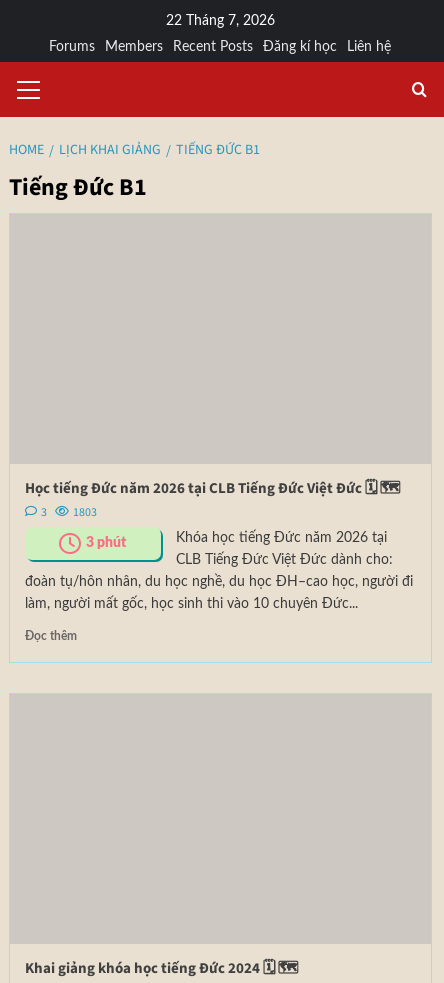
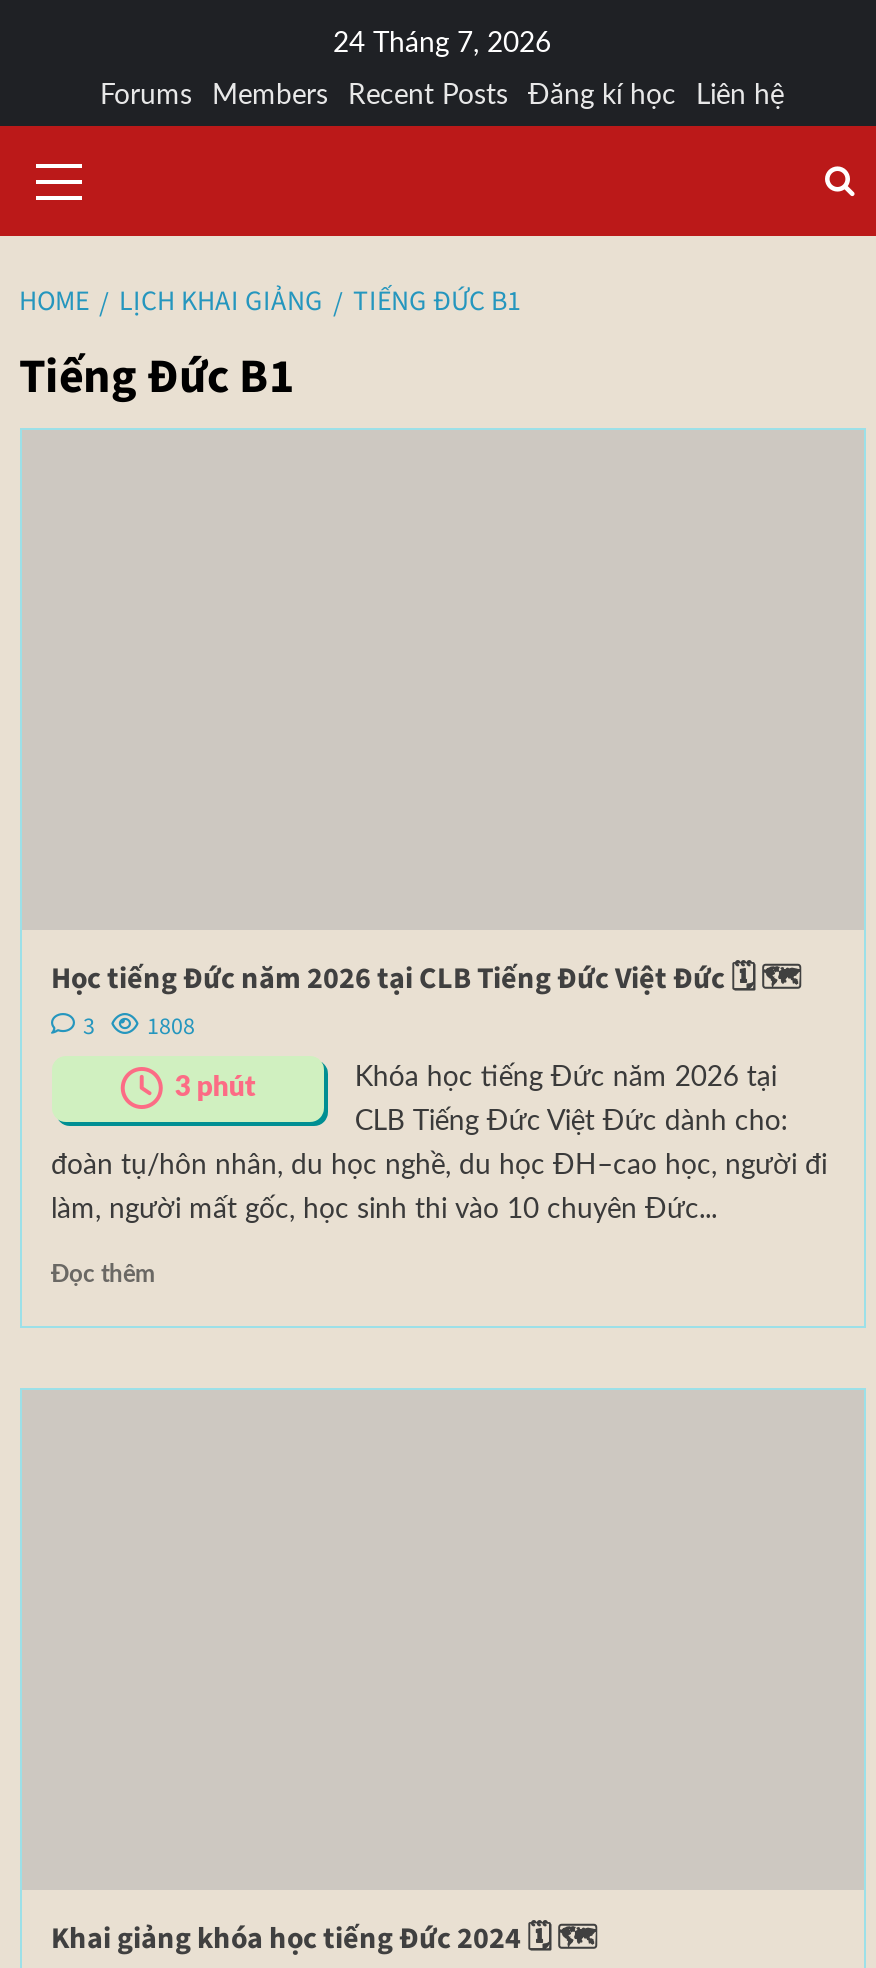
[165,14,274,28] 22 Tháng 7, 2026 -> [333,30,551,58] 24 Tháng 7, 2026
[40,504,96,521] 3 1803 -> [83,1010,195,1044] 3 1808

